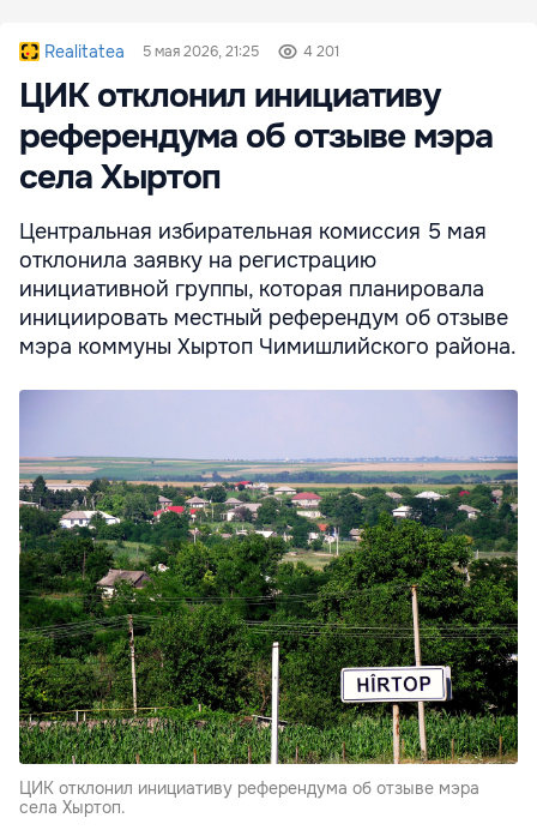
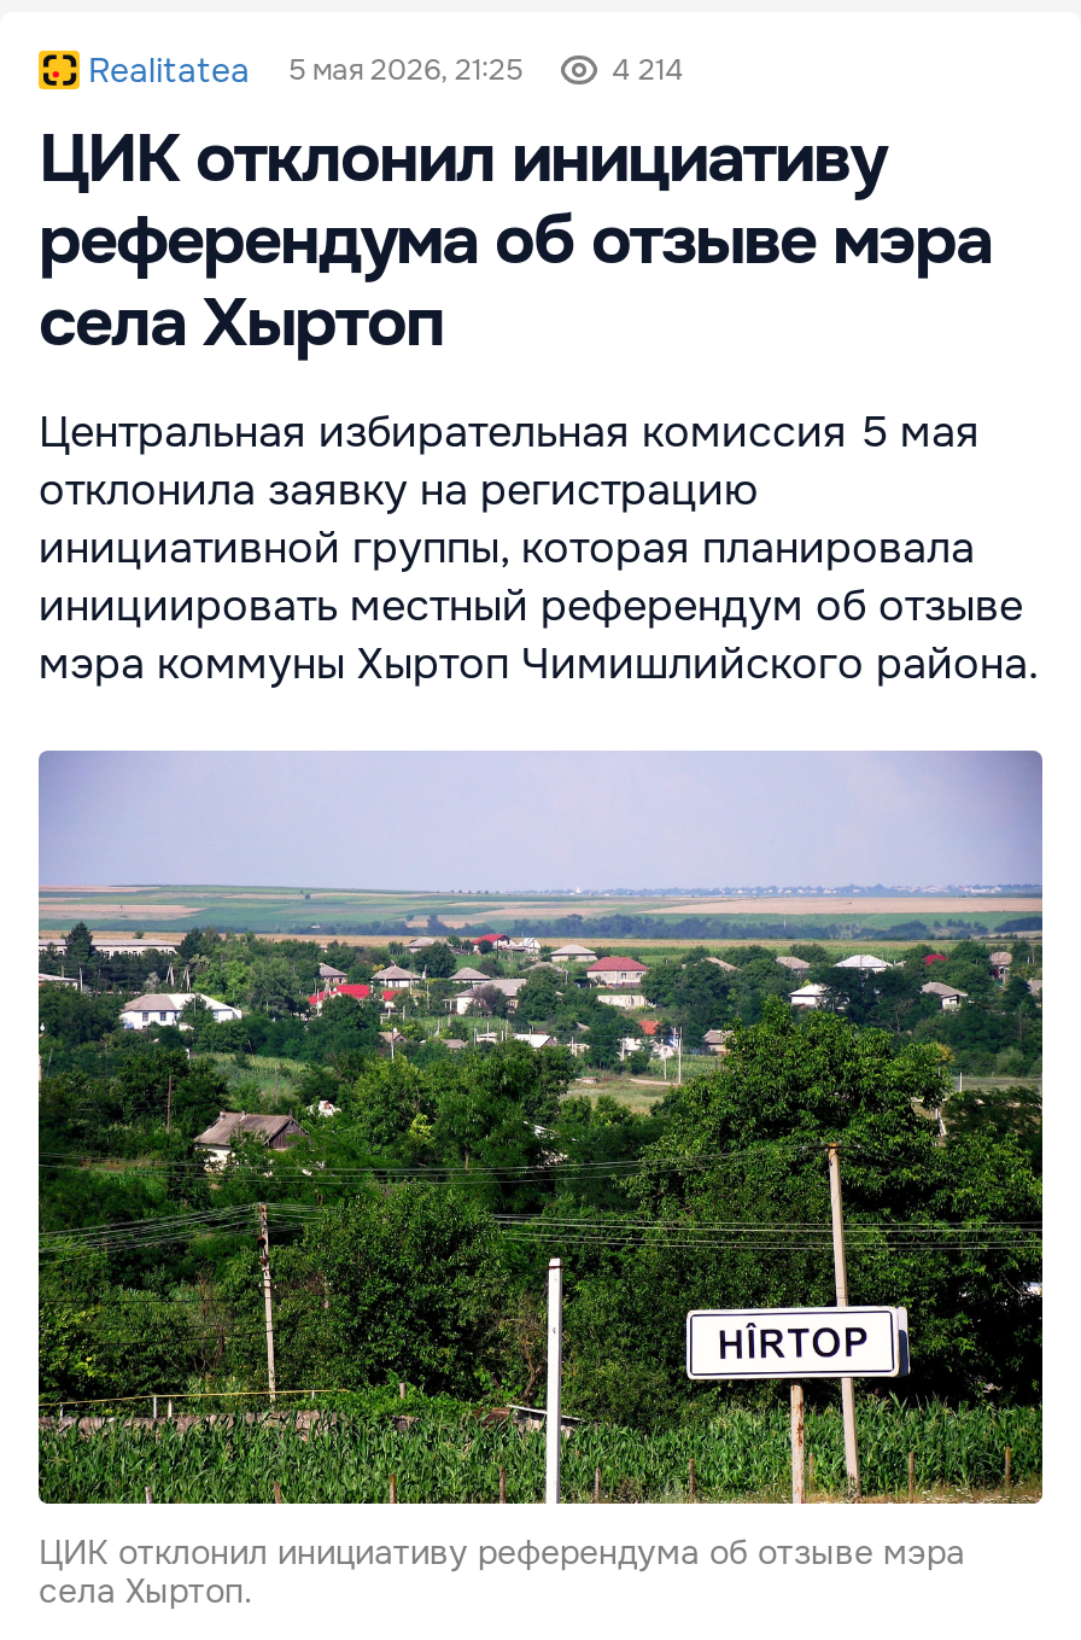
[304,42,340,61] 4 201 -> [612,50,684,89] 4 214

